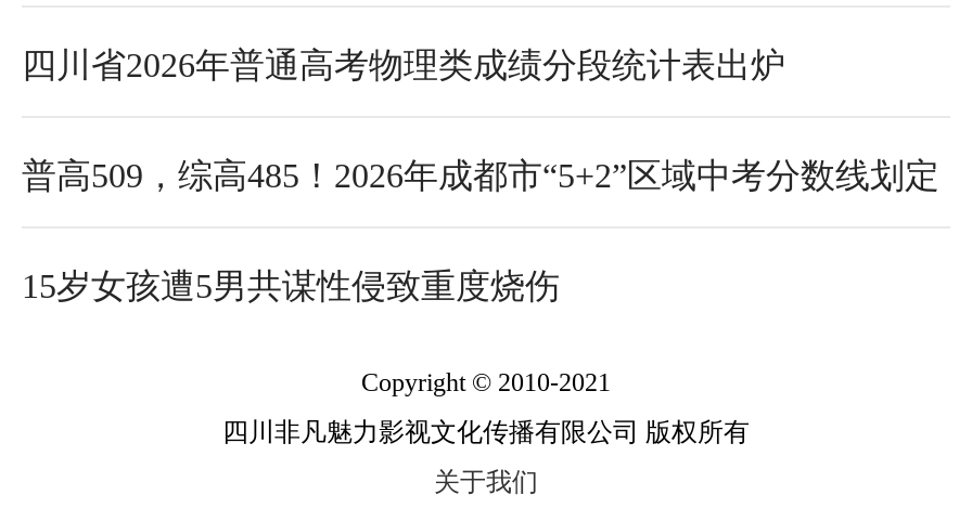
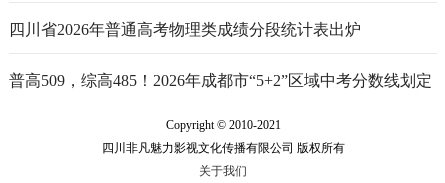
[22,268,560,304] 15岁女孩遭5男共谋性侵致重度烧伤 -> none

